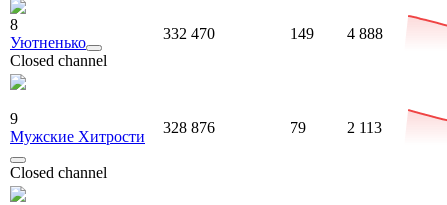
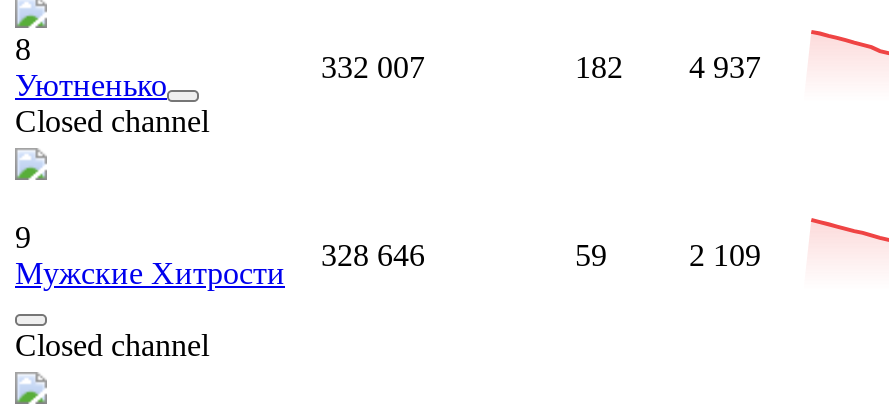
[163,25,215,42] 332 470 -> [321,50,425,84] 332 007
[290,25,314,42] 149 -> [575,50,623,84] 182
[347,25,383,42] 4 888 -> [689,50,761,84] 4 937
[163,119,215,136] 328 876 -> [321,238,425,272] 328 646
[290,119,306,136] 79 -> [575,238,607,272] 59
[347,119,382,136] 2 113 -> [689,238,761,272] 2 109

